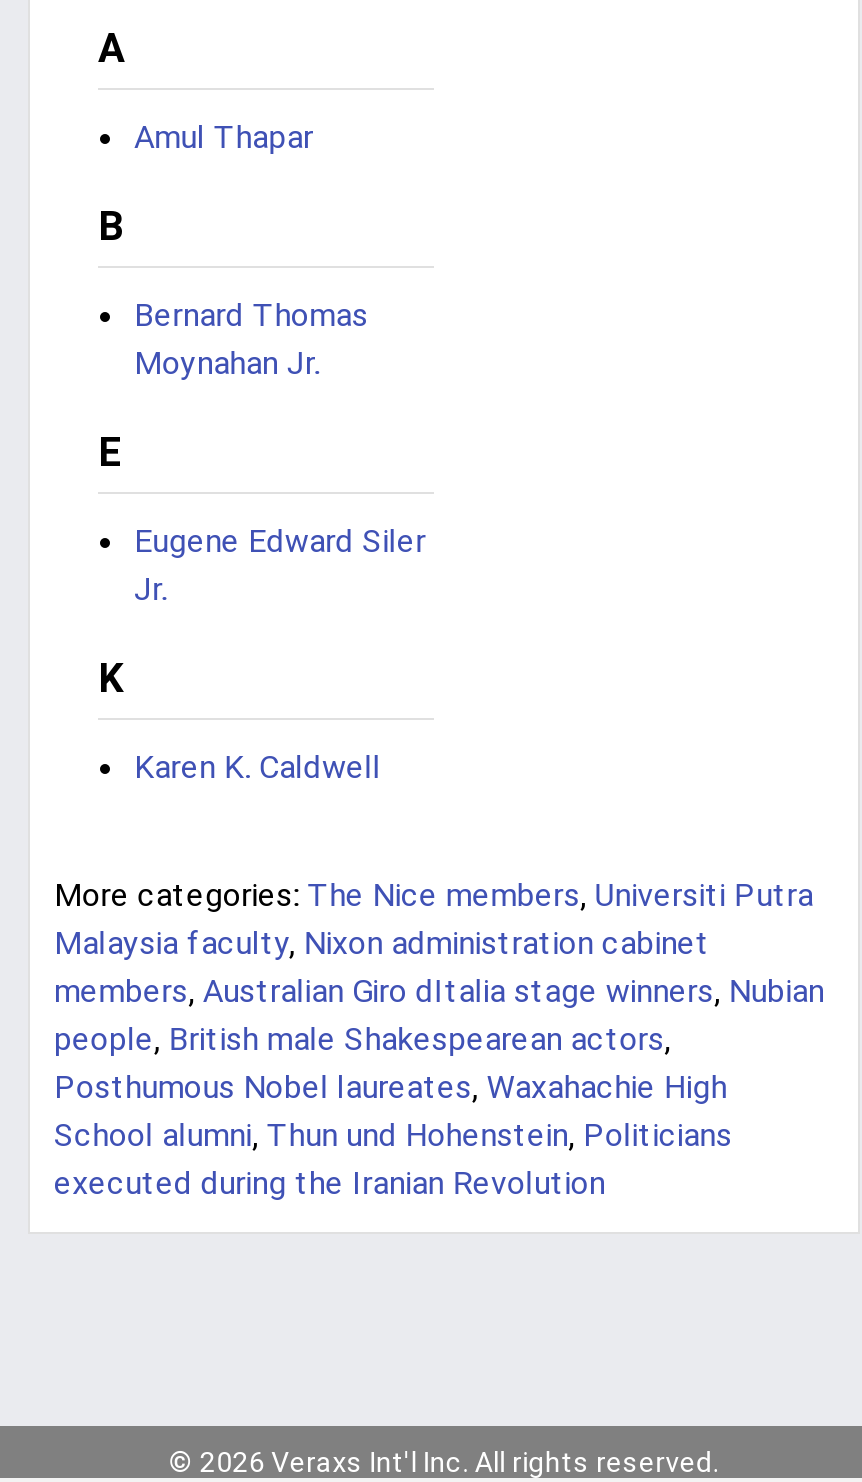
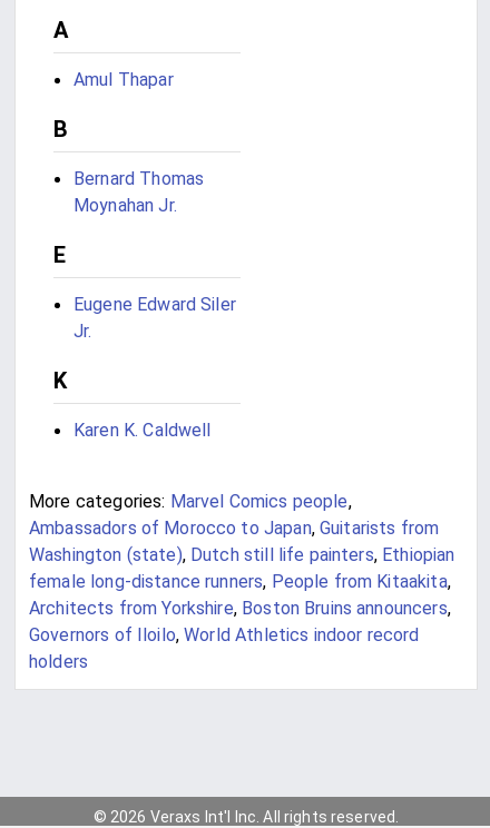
[54,876,824,1202] More categories: The Nice members, Universiti Putra | Malaysia faculty, Nixon administration cabinet | members, Australian Giro dItalia stage winners, Nubian | people, British male Shakespearean actors, | Posthumous Nobel laureates, Waxahachie High | School alumni, Thun und Hohenstein, Politicians | executed during the Iranian Revolution -> [29,491,455,672] More categories: Marvel Comics people, | Ambassadors of Morocco to Japan, Guitarists from | Washington (state), Dutch still life painters, Ethiopian | female long-distance runners, People from Kitaakita, | Architects from Yorkshire, Boston Bruins announcers, | Governors of Iloilo, World Athletics indoor record | holders

